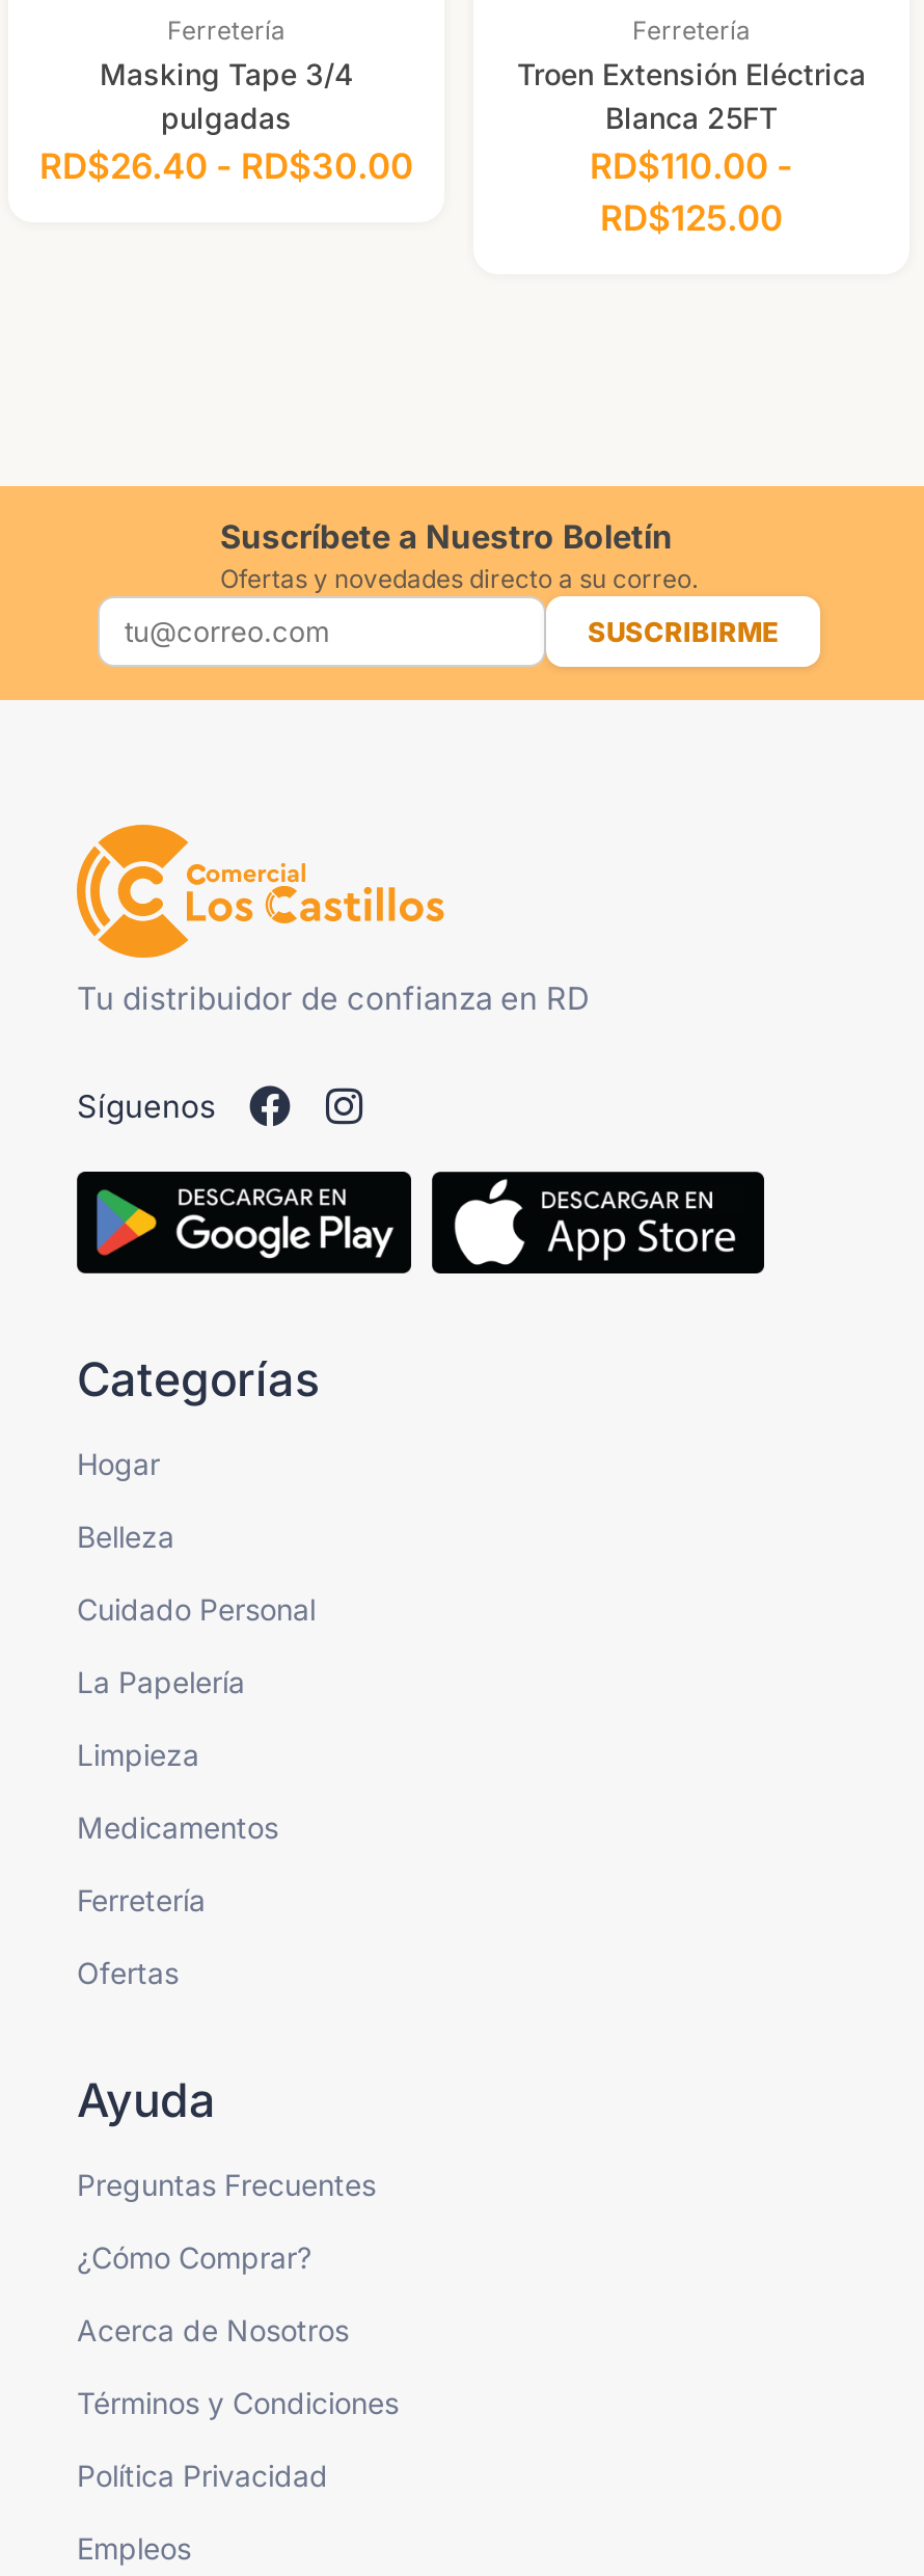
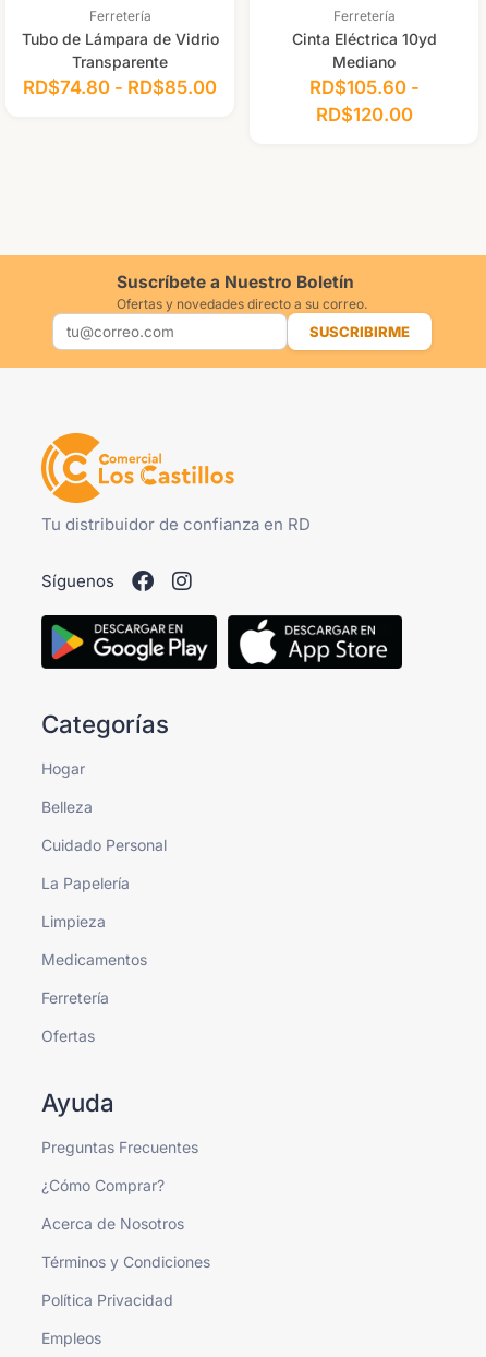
[39,56,413,187] Masking Tape 3/4 | pulgadas | RD$26.40 - RD$30.00 -> [21,30,218,98] Tubo de Lámpara de Vidrio | Transparente | RD$74.80 - RD$85.00
[517,56,866,239] Troen Extensión Eléctrica | Blanca 25FT | RD$110.00 - | RD$125.00 -> [291,30,436,126] Cinta Eléctrica 10yd | Mediano | RD$105.60 - | RD$120.00

